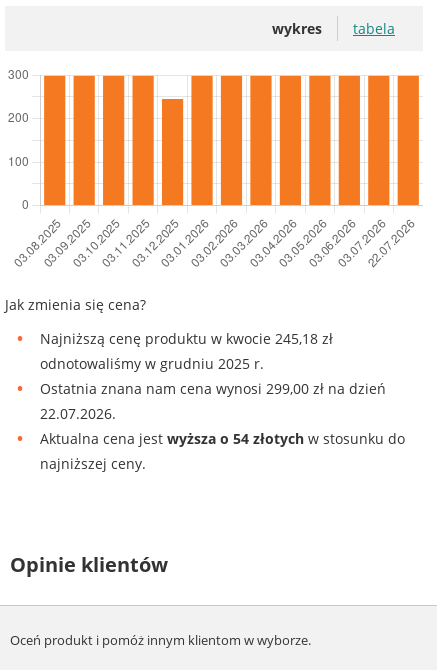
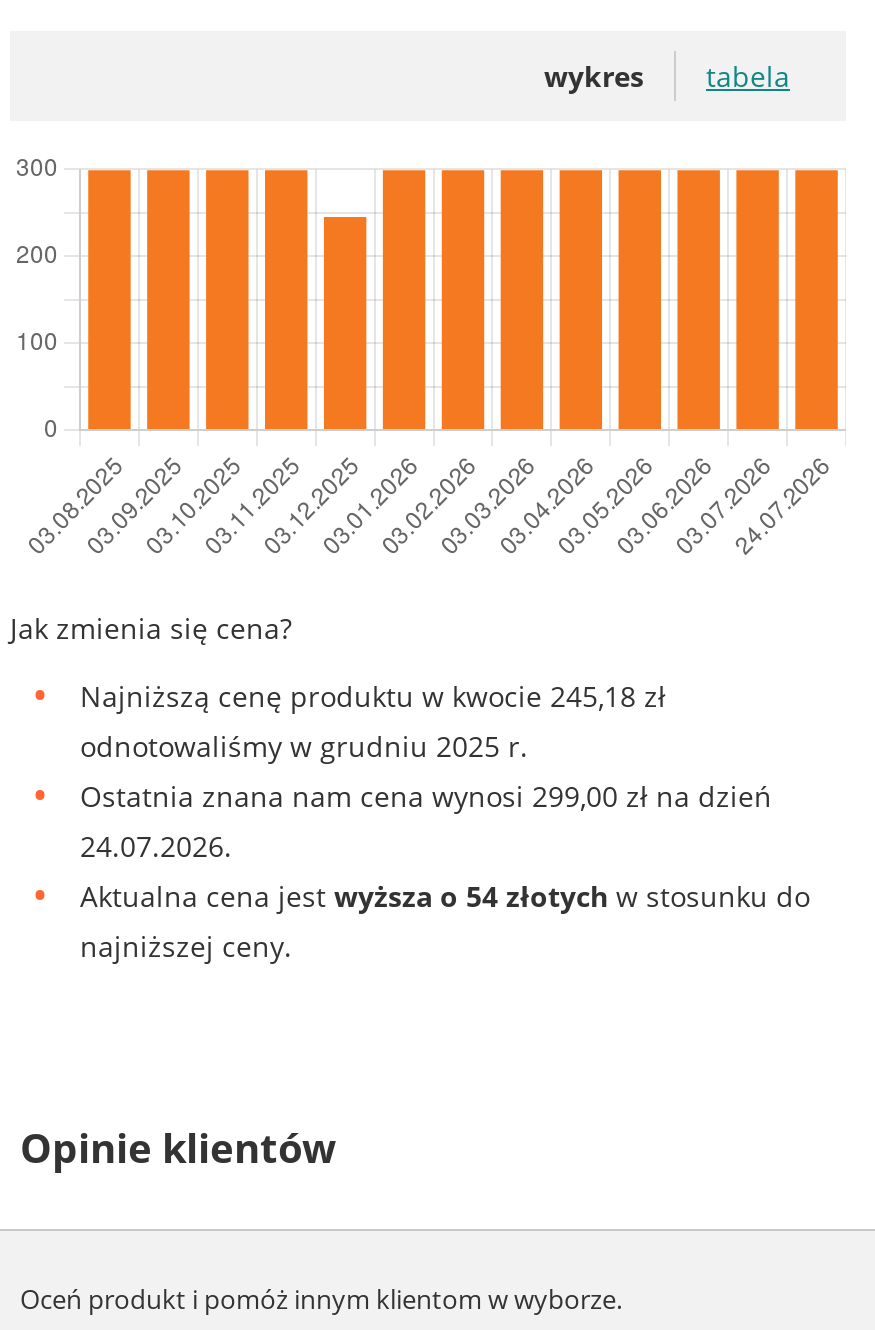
[40,404,116,423] 22.07.2026. -> [80,827,232,865] 24.07.2026.

